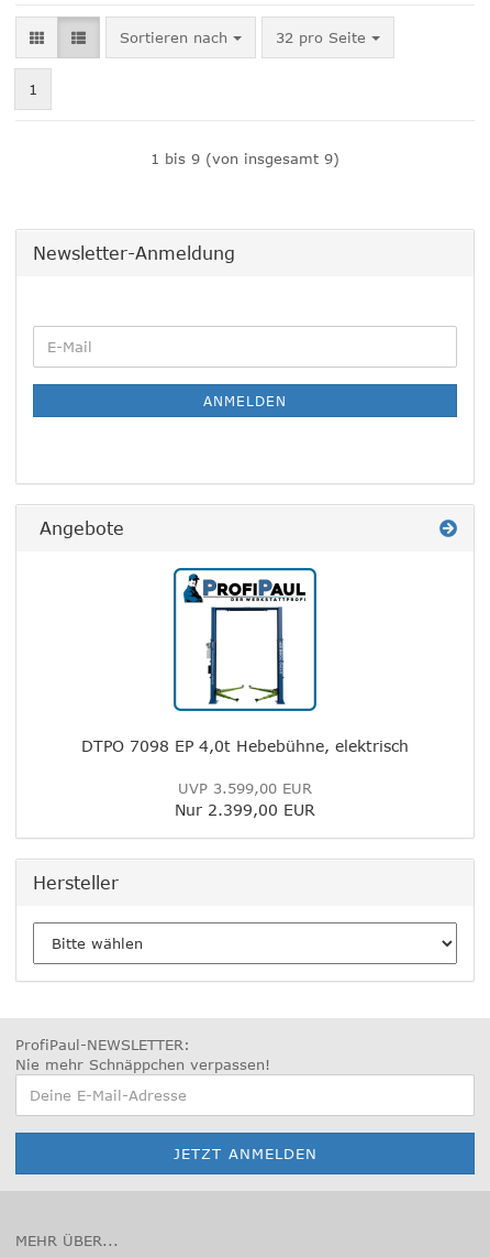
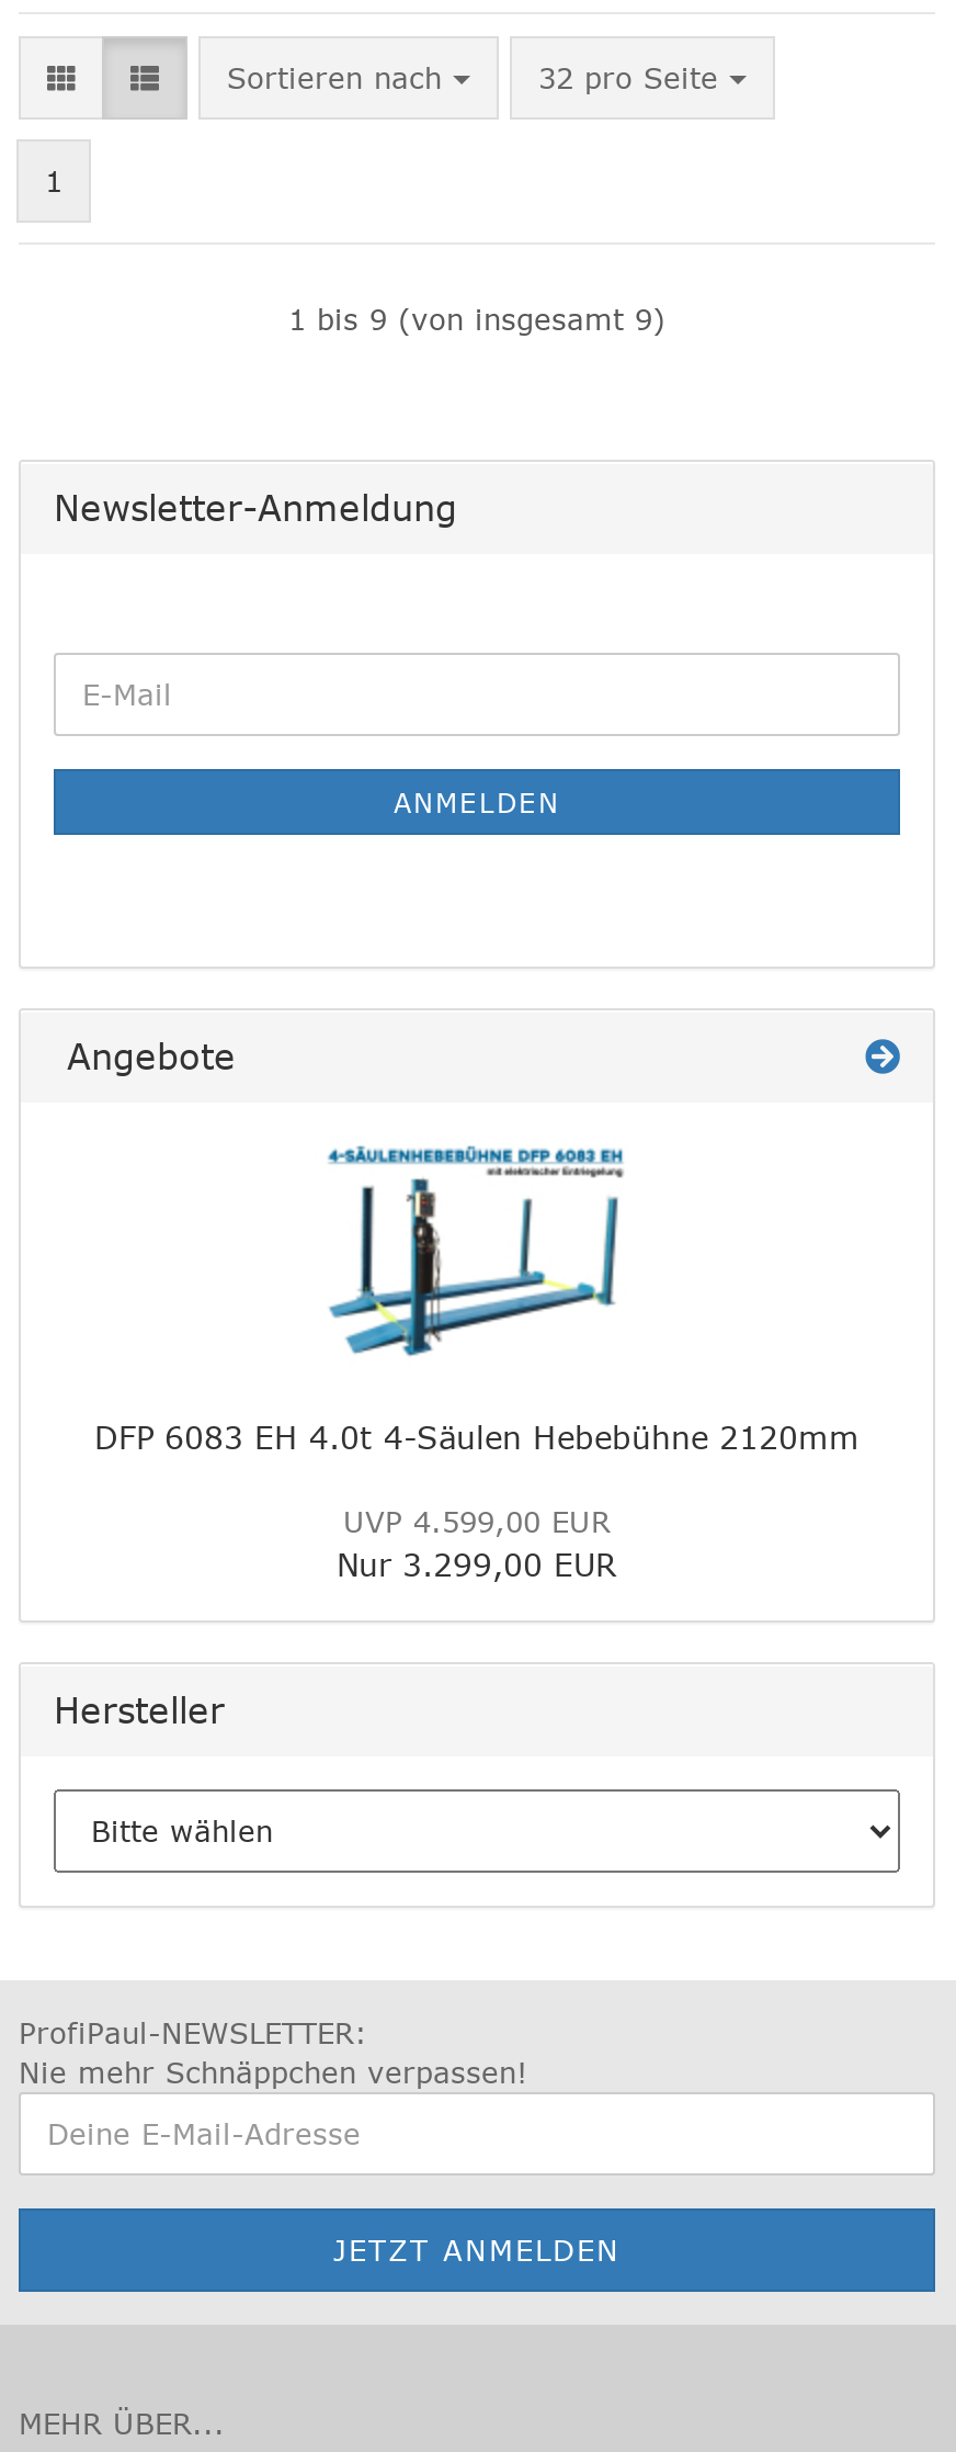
[81,567,409,755] [image] | DTPO 7098 EP 4,0t Hebebühne, elektrisch -> [94,1135,860,1456] [image] | DFP 6083 EH 4.0t 4-Säulen Hebebühne 2120mm
[175,779,315,819] UVP 3.599,00 EUR | Nur 2.399,00 EUR -> [337,1504,617,1583] UVP 4.599,00 EUR | Nur 3.299,00 EUR

